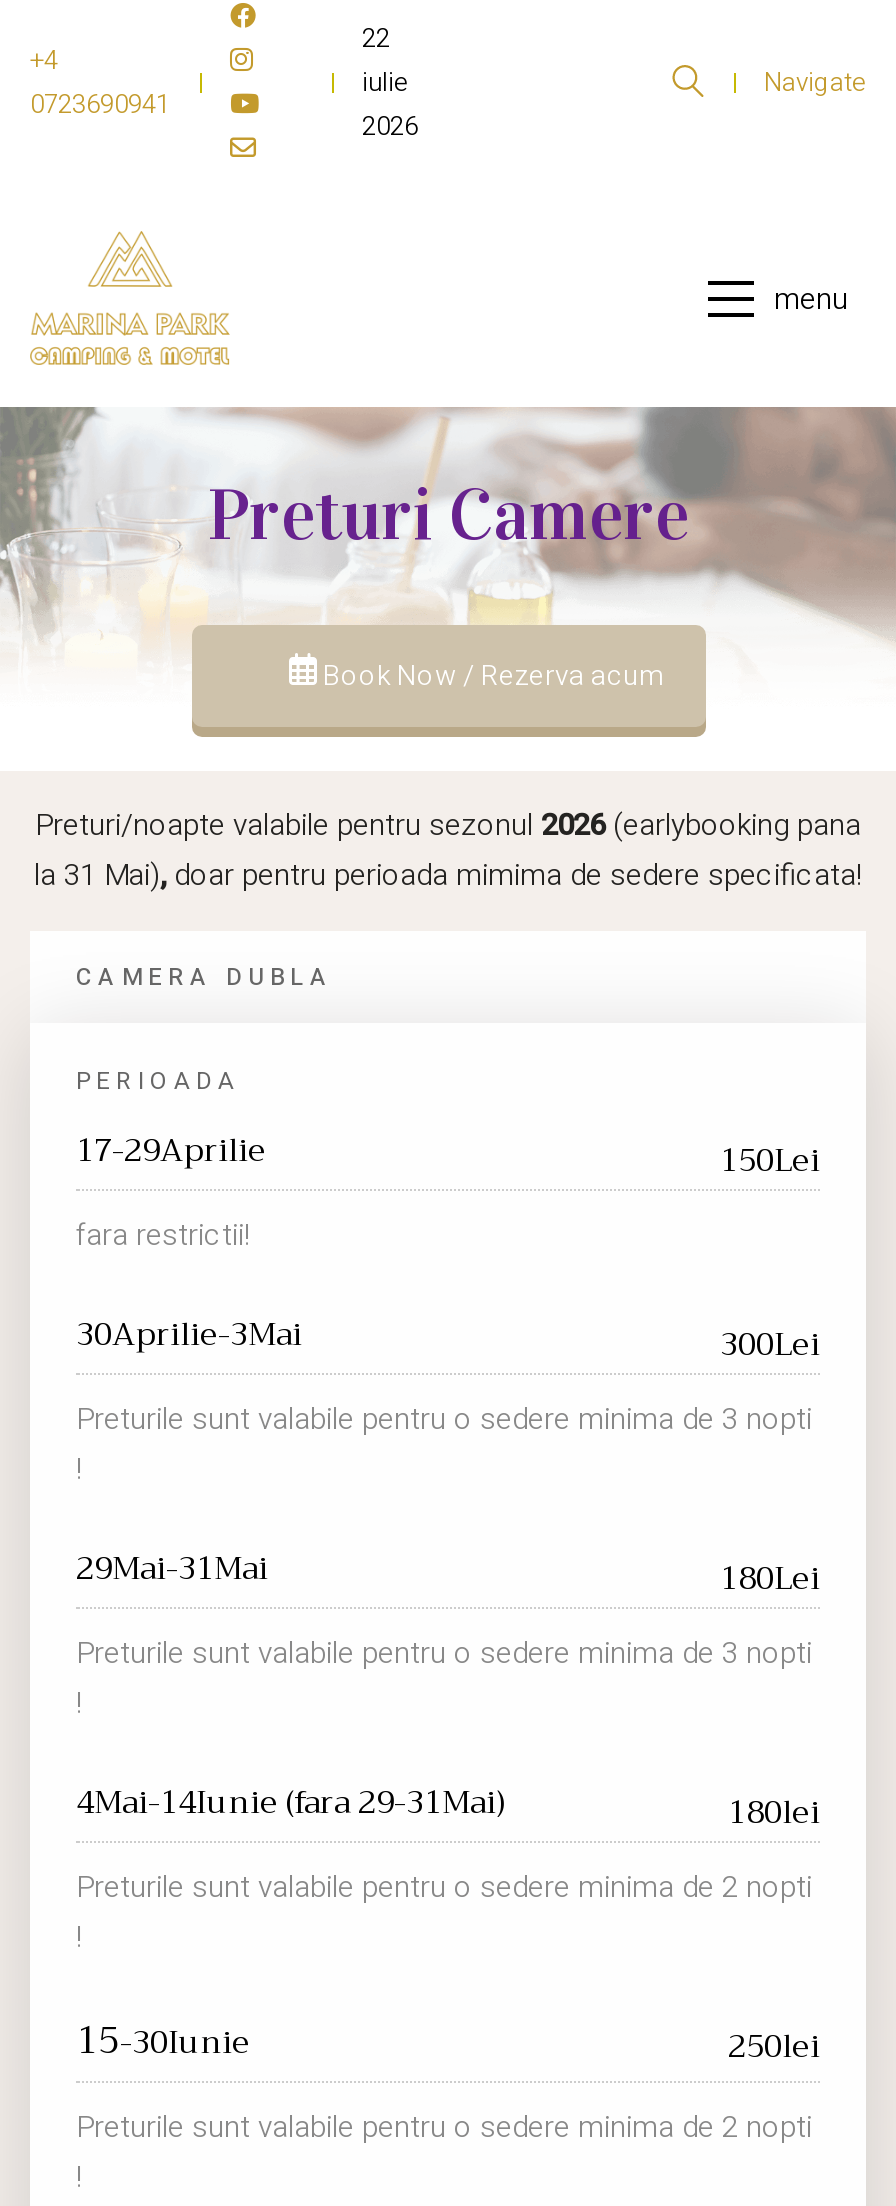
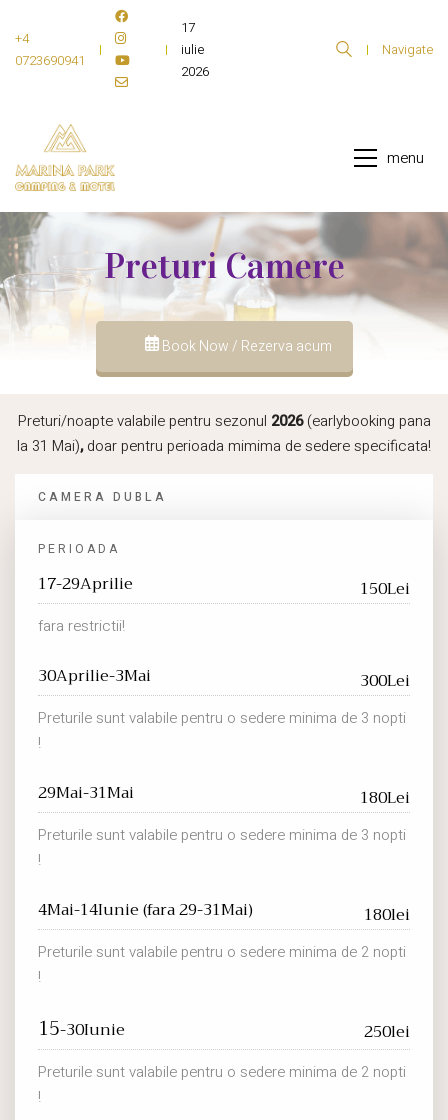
[362,19,390,57] 22 -> [181,18,195,37] 17

